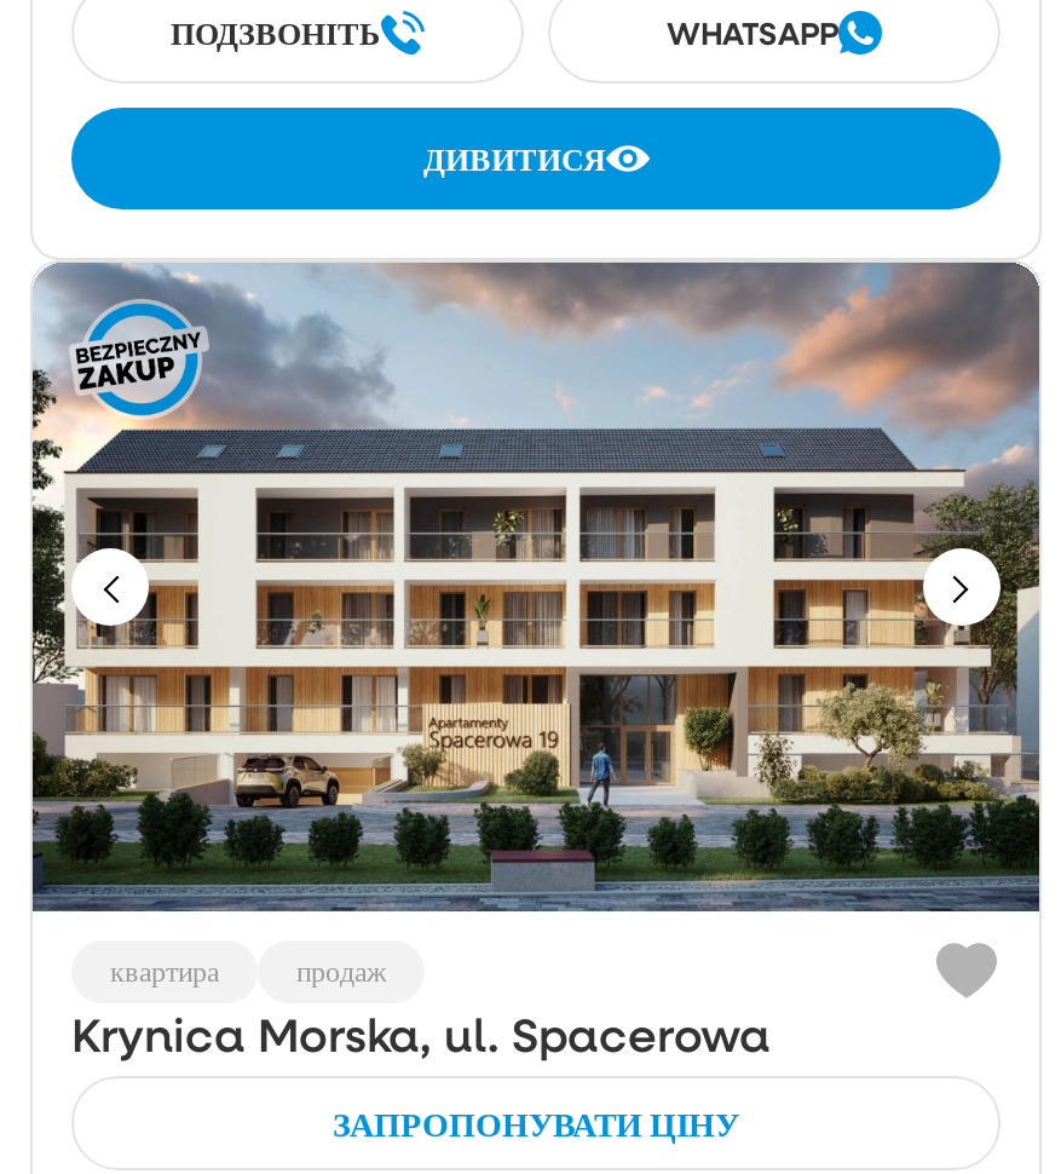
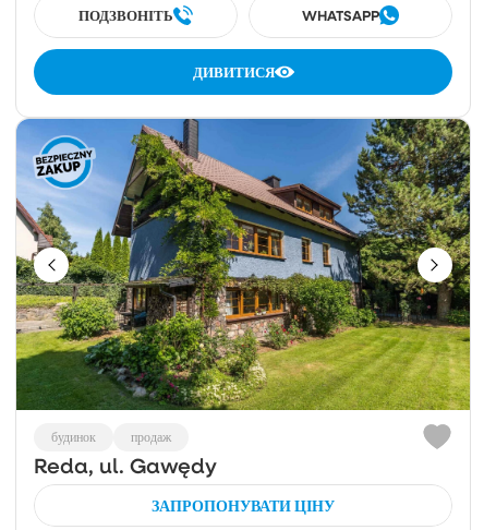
[30,261,1042,989] [image] | квартира -> [15,118,471,445] [image] | будинок
[71,1003,771,1064] Krynica Morska, ul. Spacerowa -> [34,452,217,479] Reda, ul. Gawędy

